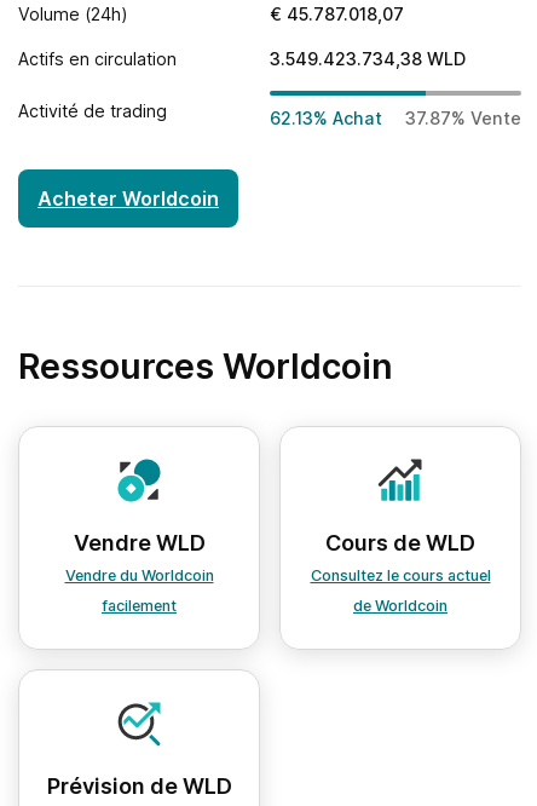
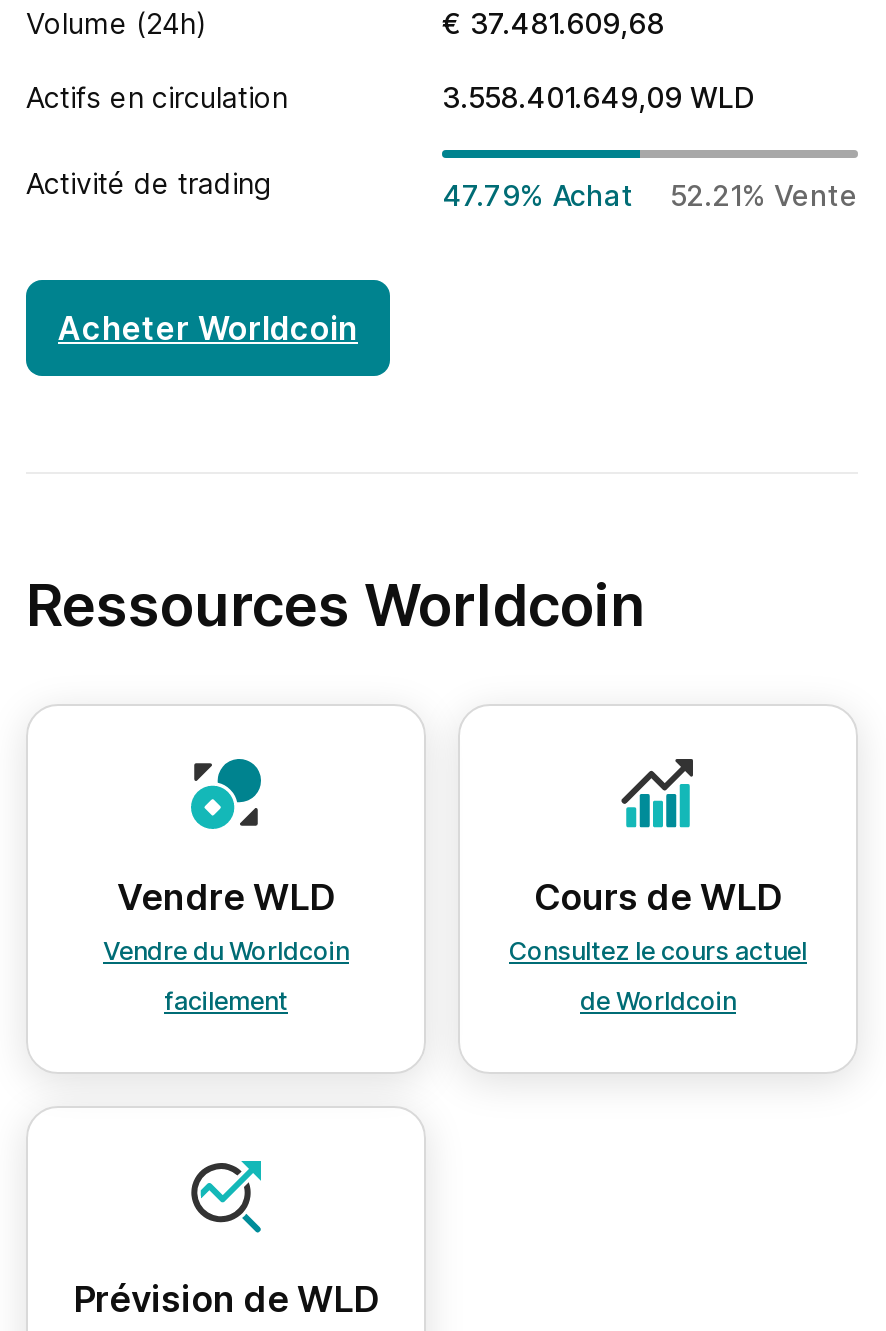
[270,4,404,24] €45.787.018,07 -> [442,6,664,40] €37.481.609,68
[270,48,466,69] 3.549.423.734,38 WLD -> [442,80,754,114] 3.558.401.649,09 WLD
[270,108,382,128] 62.13% Achat -> [442,178,634,212] 47.79% Achat
[405,108,521,128] 37.87% Vente -> [670,178,858,212] 52.21% Vente

